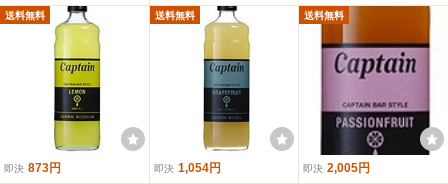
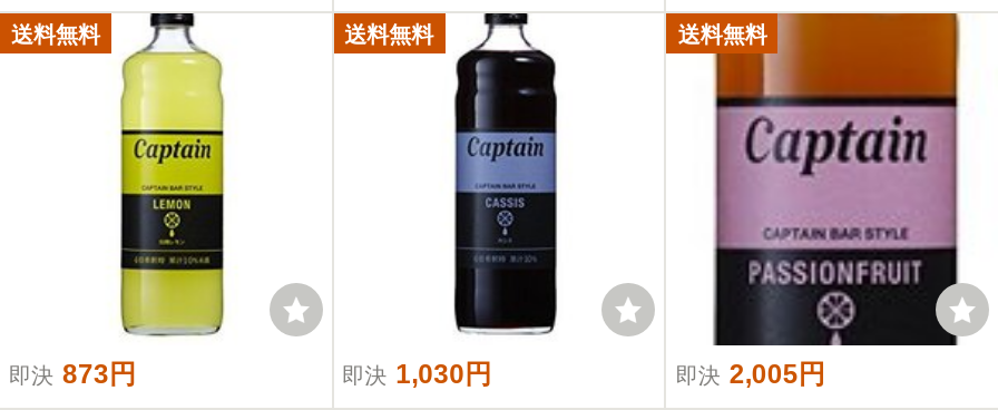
[154,21,251,175] [image] | 即決 1,054円 -> [342,40,559,390] [image] | 即決 1,030円

